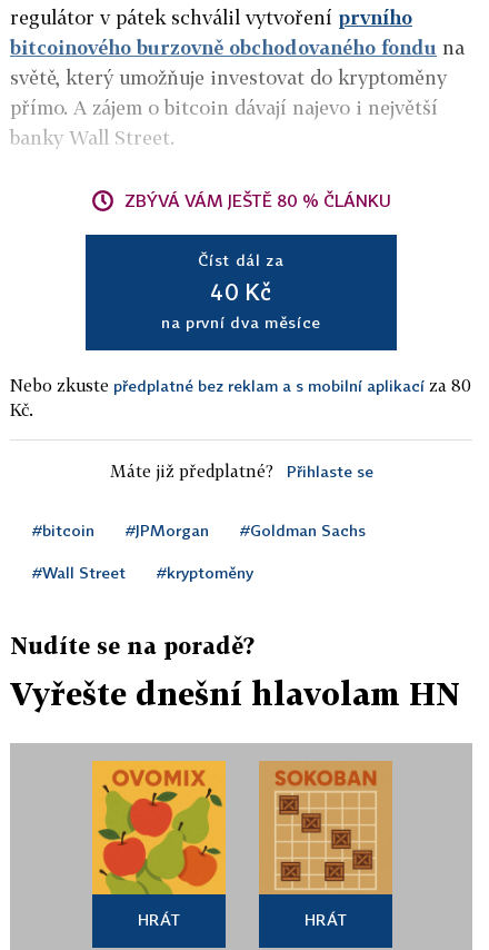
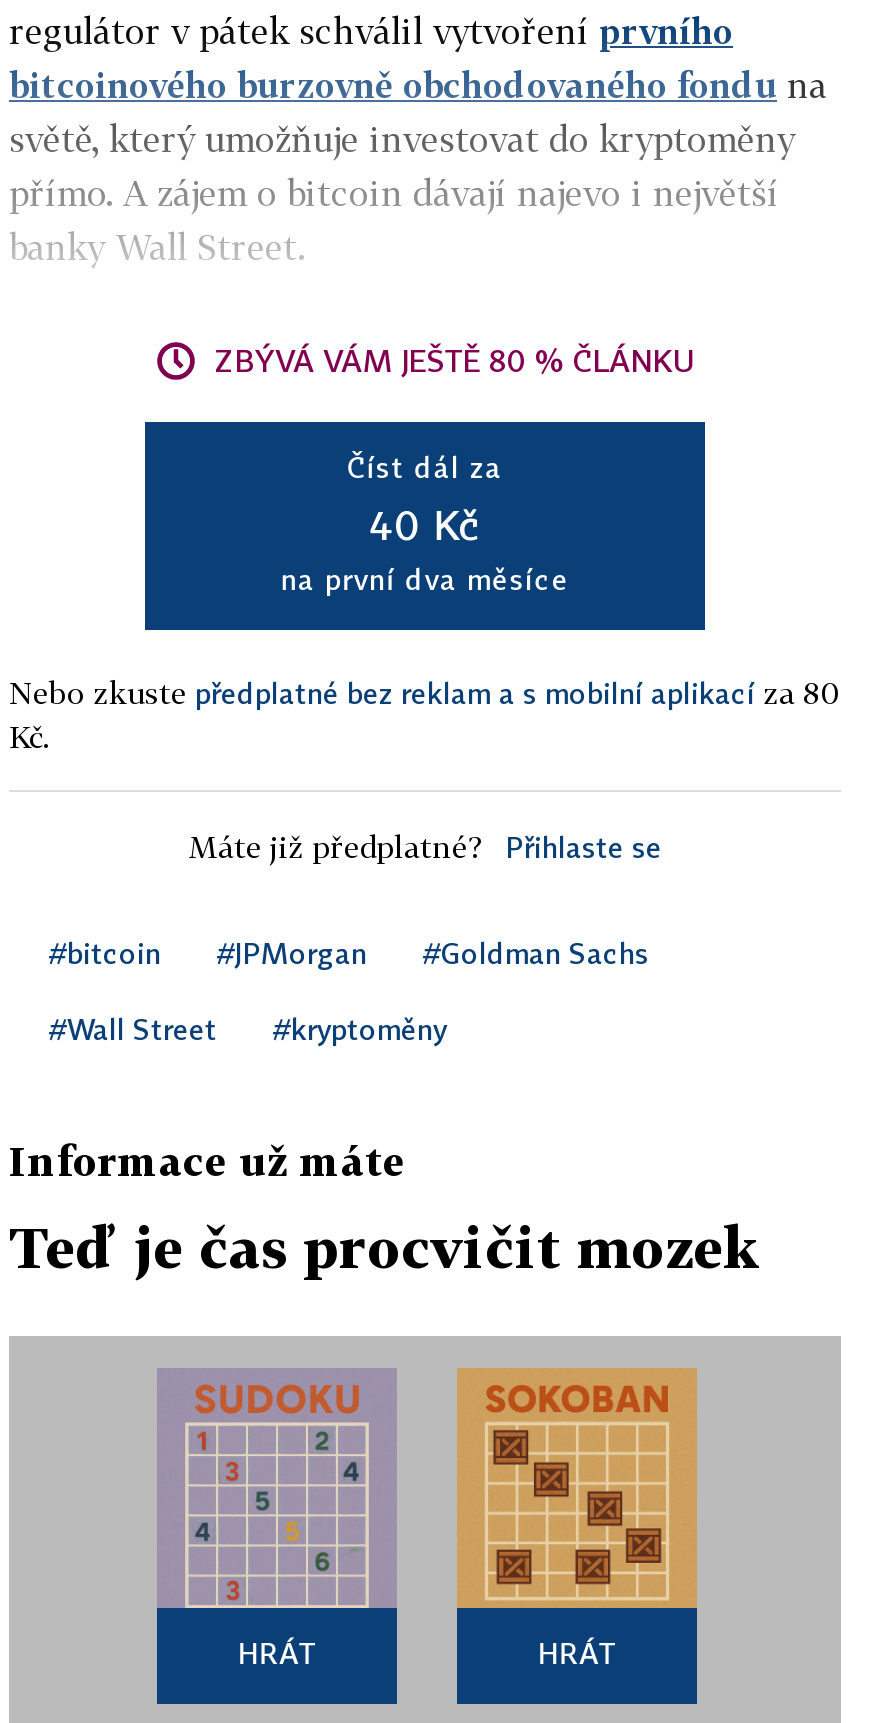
[10,632,255,659] Nudíte se na poradě? -> [9,1136,405,1184] Informace už máte
[10,675,460,712] Vyřešte dnešní hlavolam HN -> [9,1214,761,1280] Teď je čas procvičit mozek
[91,760,227,895] [image] -> [157,1368,397,1610] [image]

